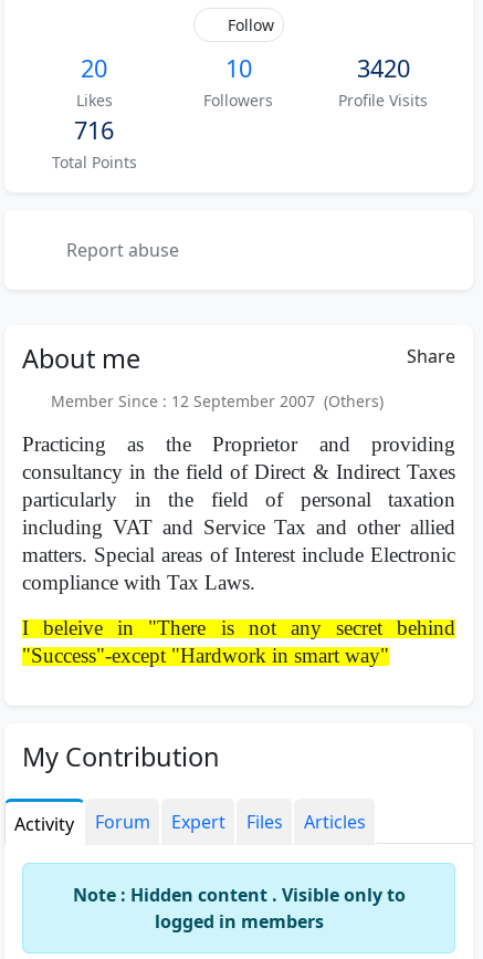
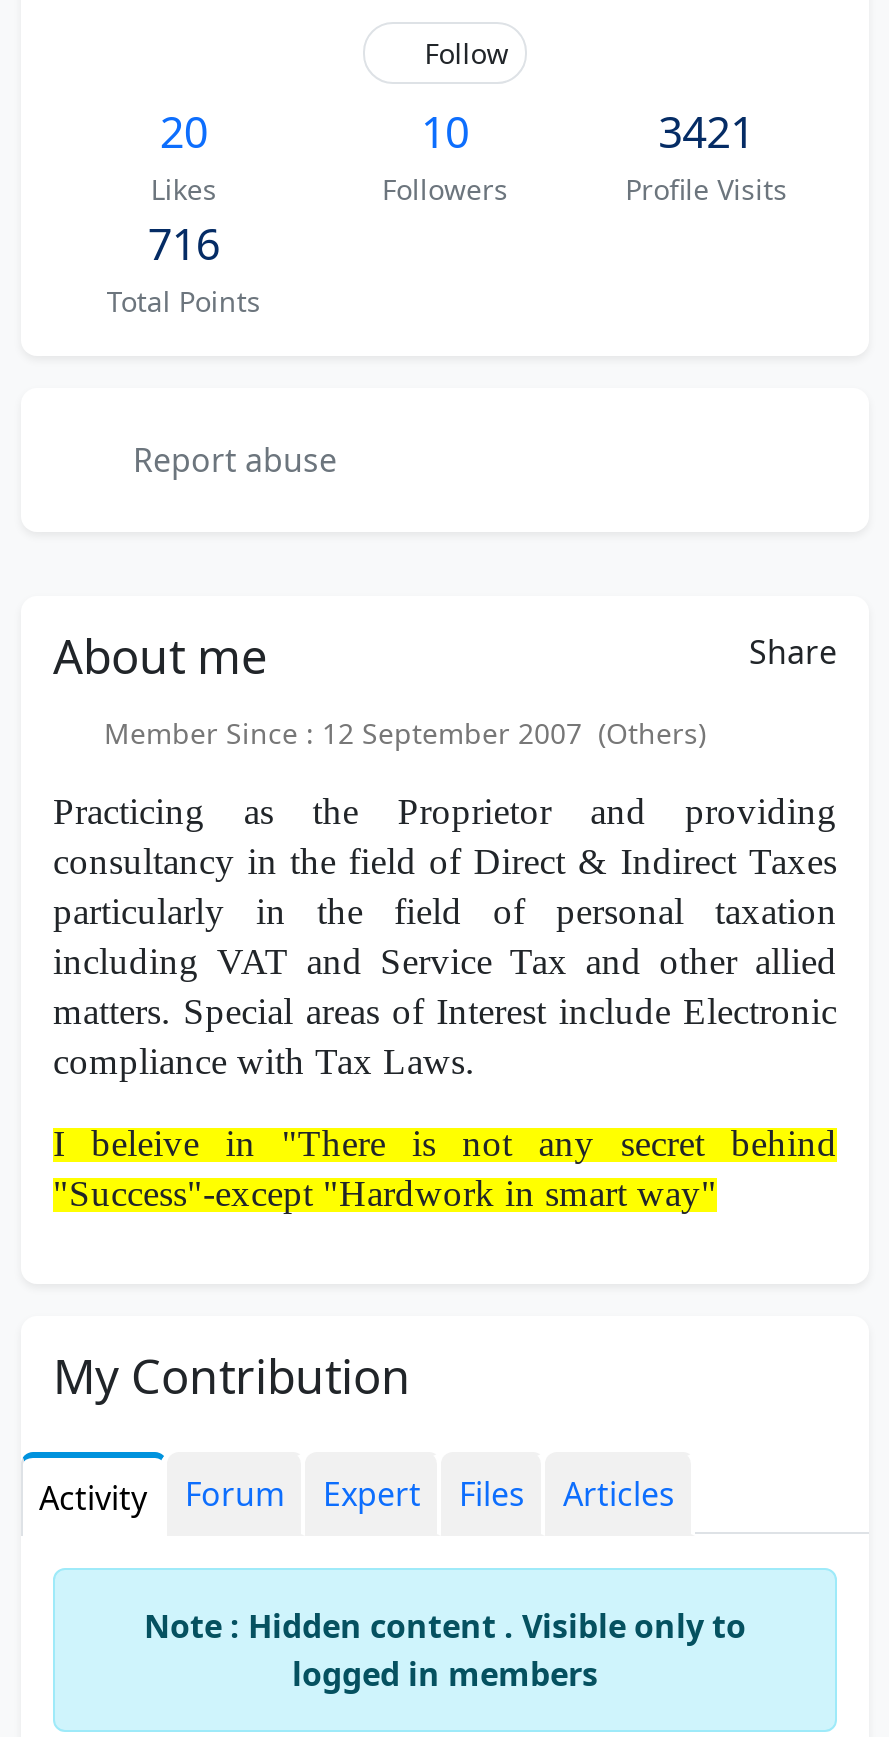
[357,52,410,84] 3420 -> [658,102,754,160] 3421

